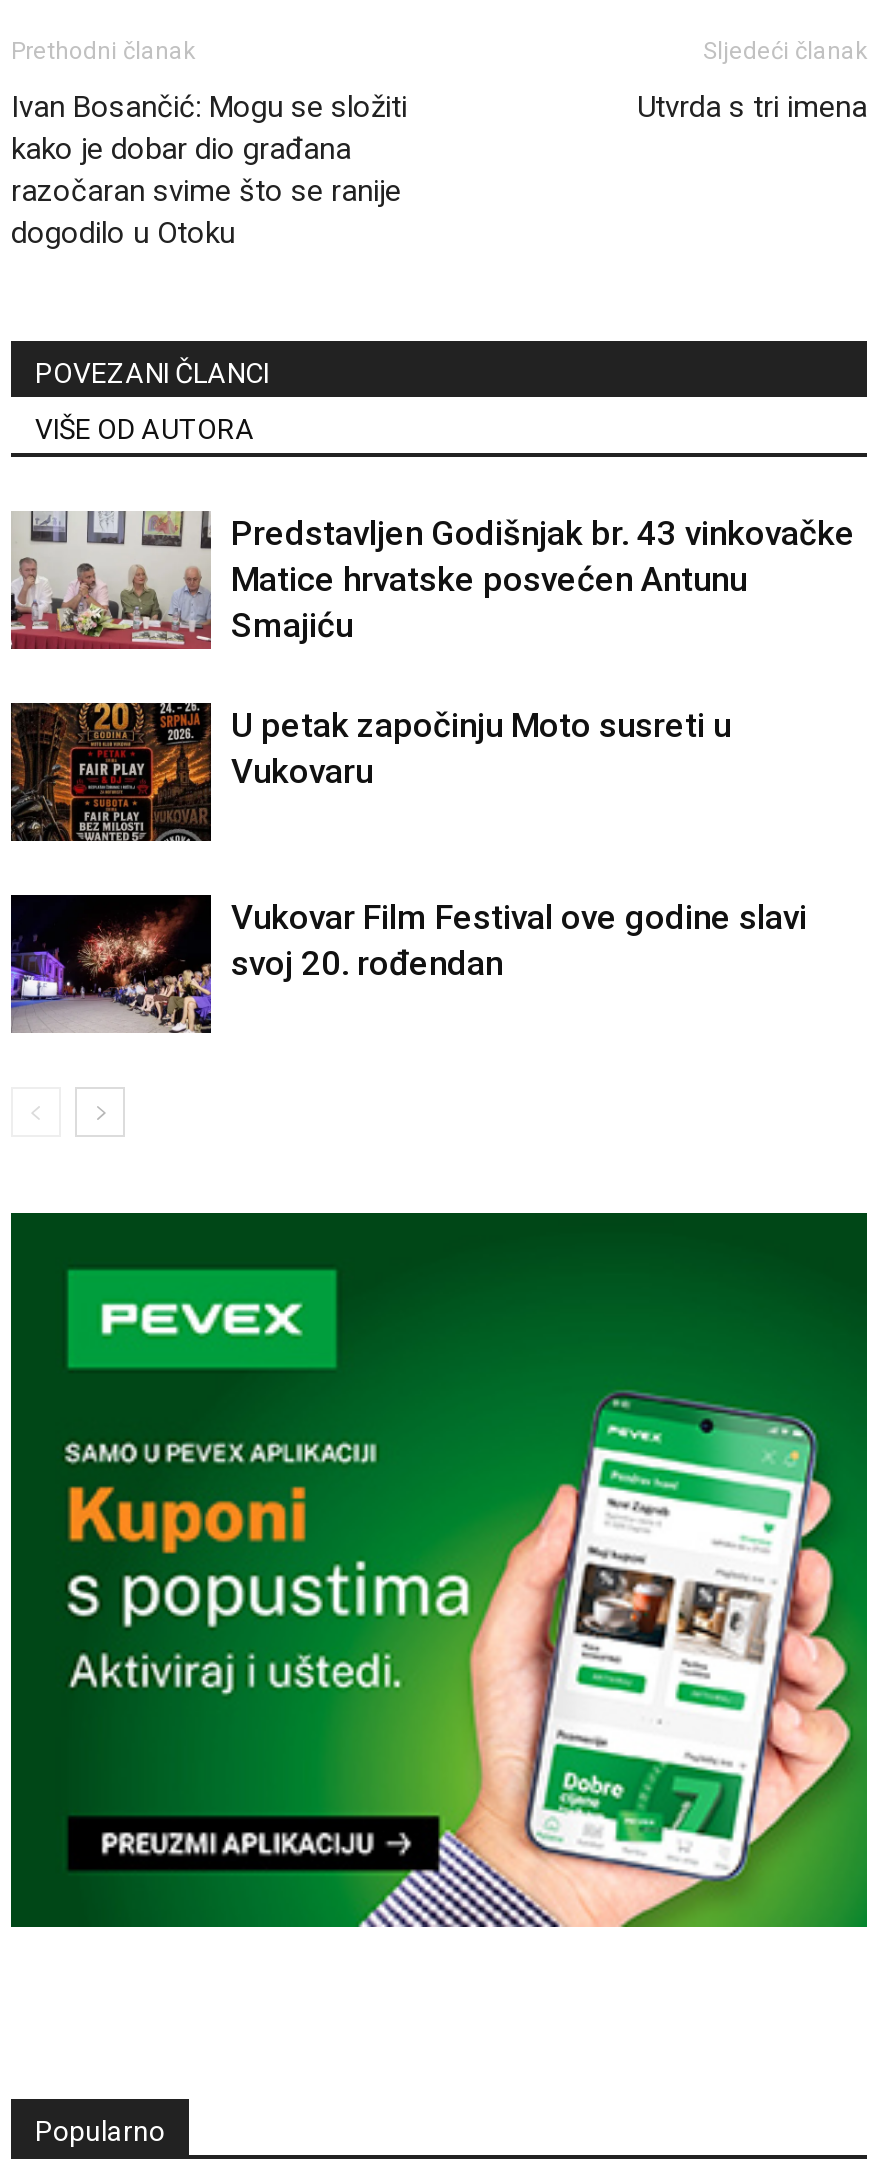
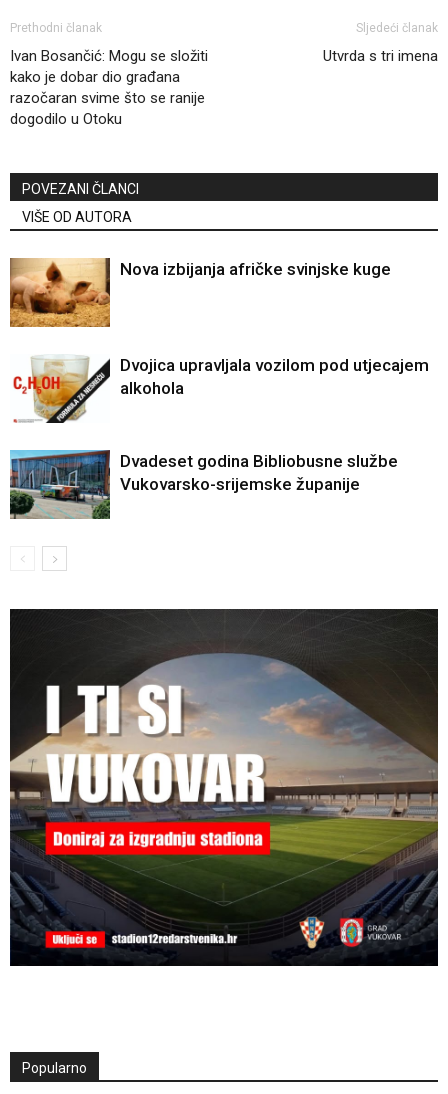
[9,509,855,651] [image] | Predstavljen Godišnjak br. 43 vinkovačke | Matice hrvatske posvećen Antunu | Smajiću -> [9,258,391,328] [image] | Nova izbijanja afričke svinjske kuge
[9,701,731,843] [image] | U petak započinju Moto susreti u | Vukovaru -> [10,354,429,423] [image] | Dvojica upravljala vozilom pod utjecajem | alkohola
[9,893,807,1033] [image] | Vukovar Film Festival ove godine slavi | svoj 20. rođendan -> [9,449,398,519] [image] | Dvadeset godina Bibliobusne službe | Vukovarsko-srijemske županije
[9,1213,869,1929] [image] -> [9,609,439,967] [image]

